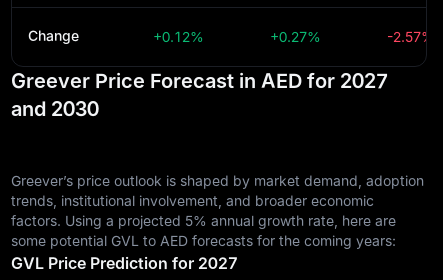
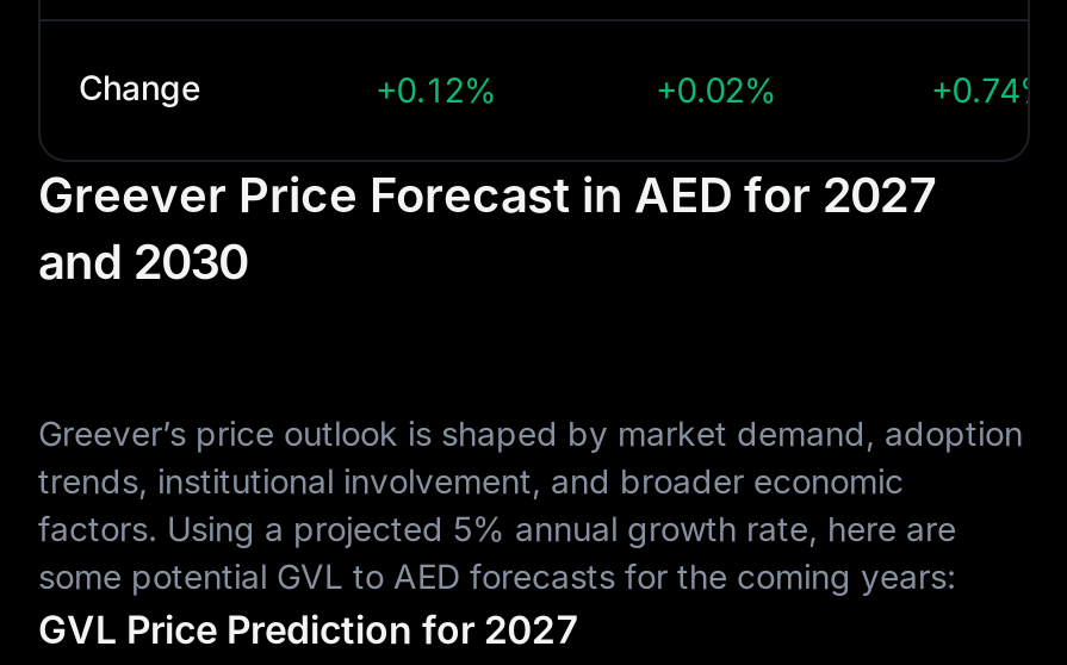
[270,28,321,45] +0.27% -> [656,70,777,111] +0.02%
[387,28,435,45] -2.57% -> [931,70,1053,111] +0.74%

